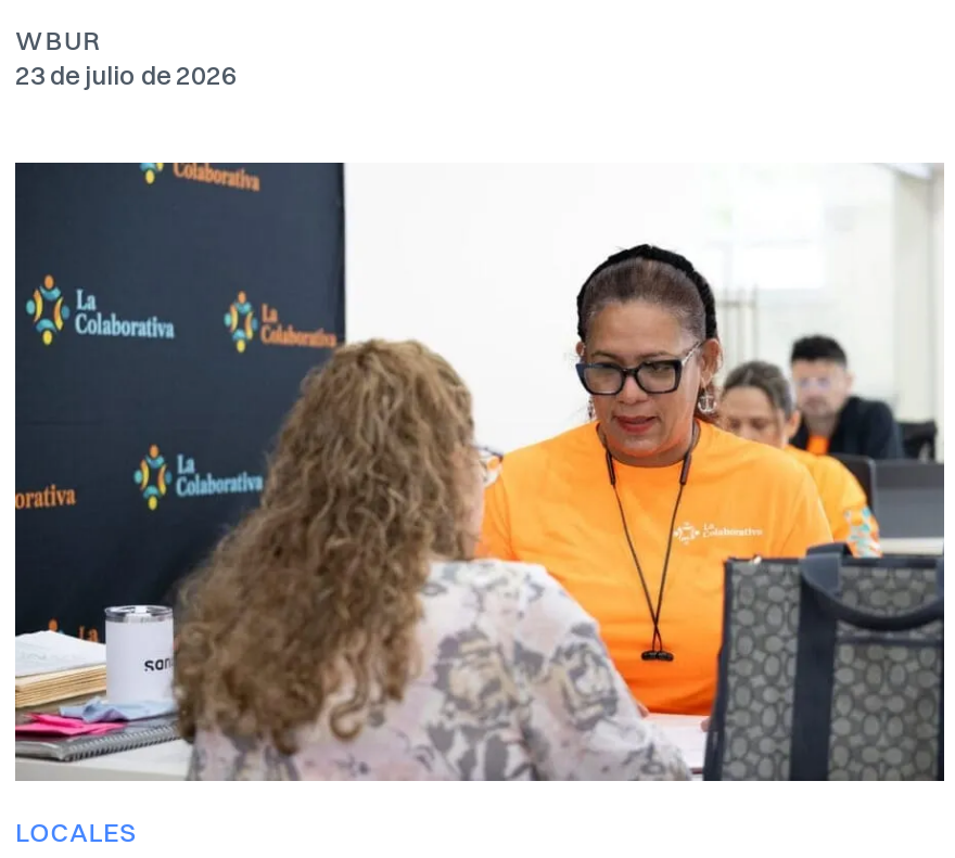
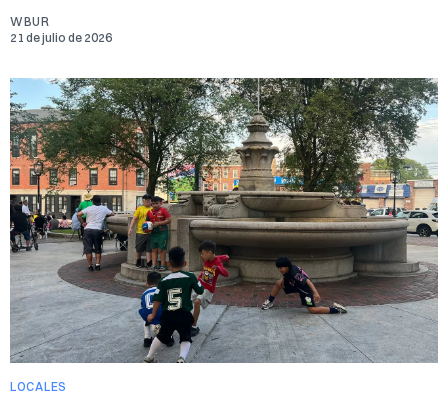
[15,59,237,91] 23 de julio de 2026 -> [10,29,112,44] 21 de julio de 2026
[13,159,944,782] [image] -> [9,77,438,364] [image]

